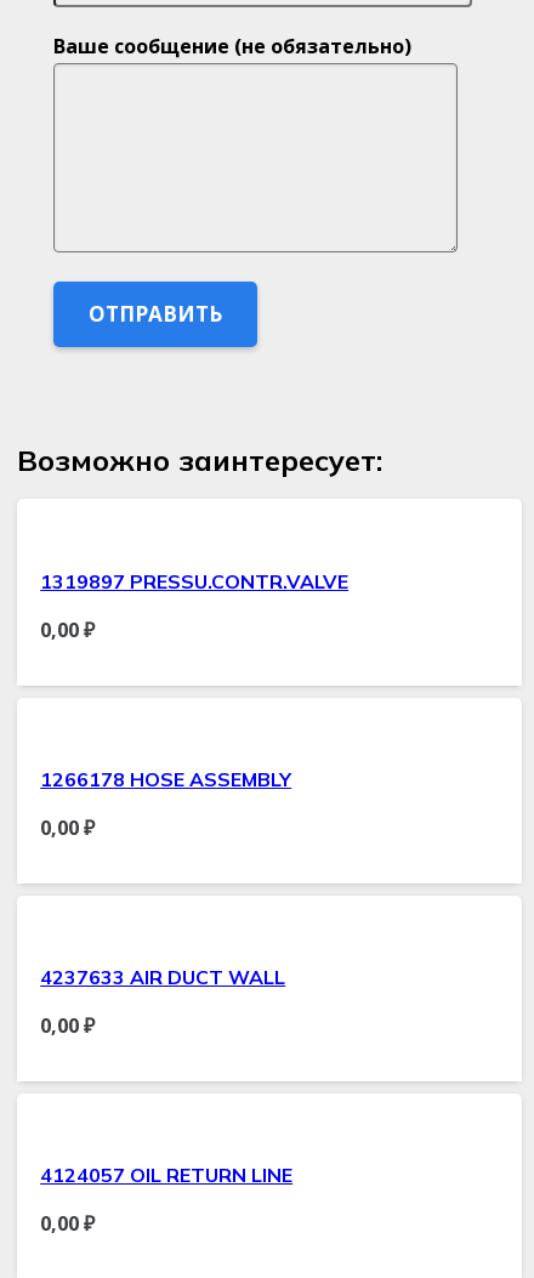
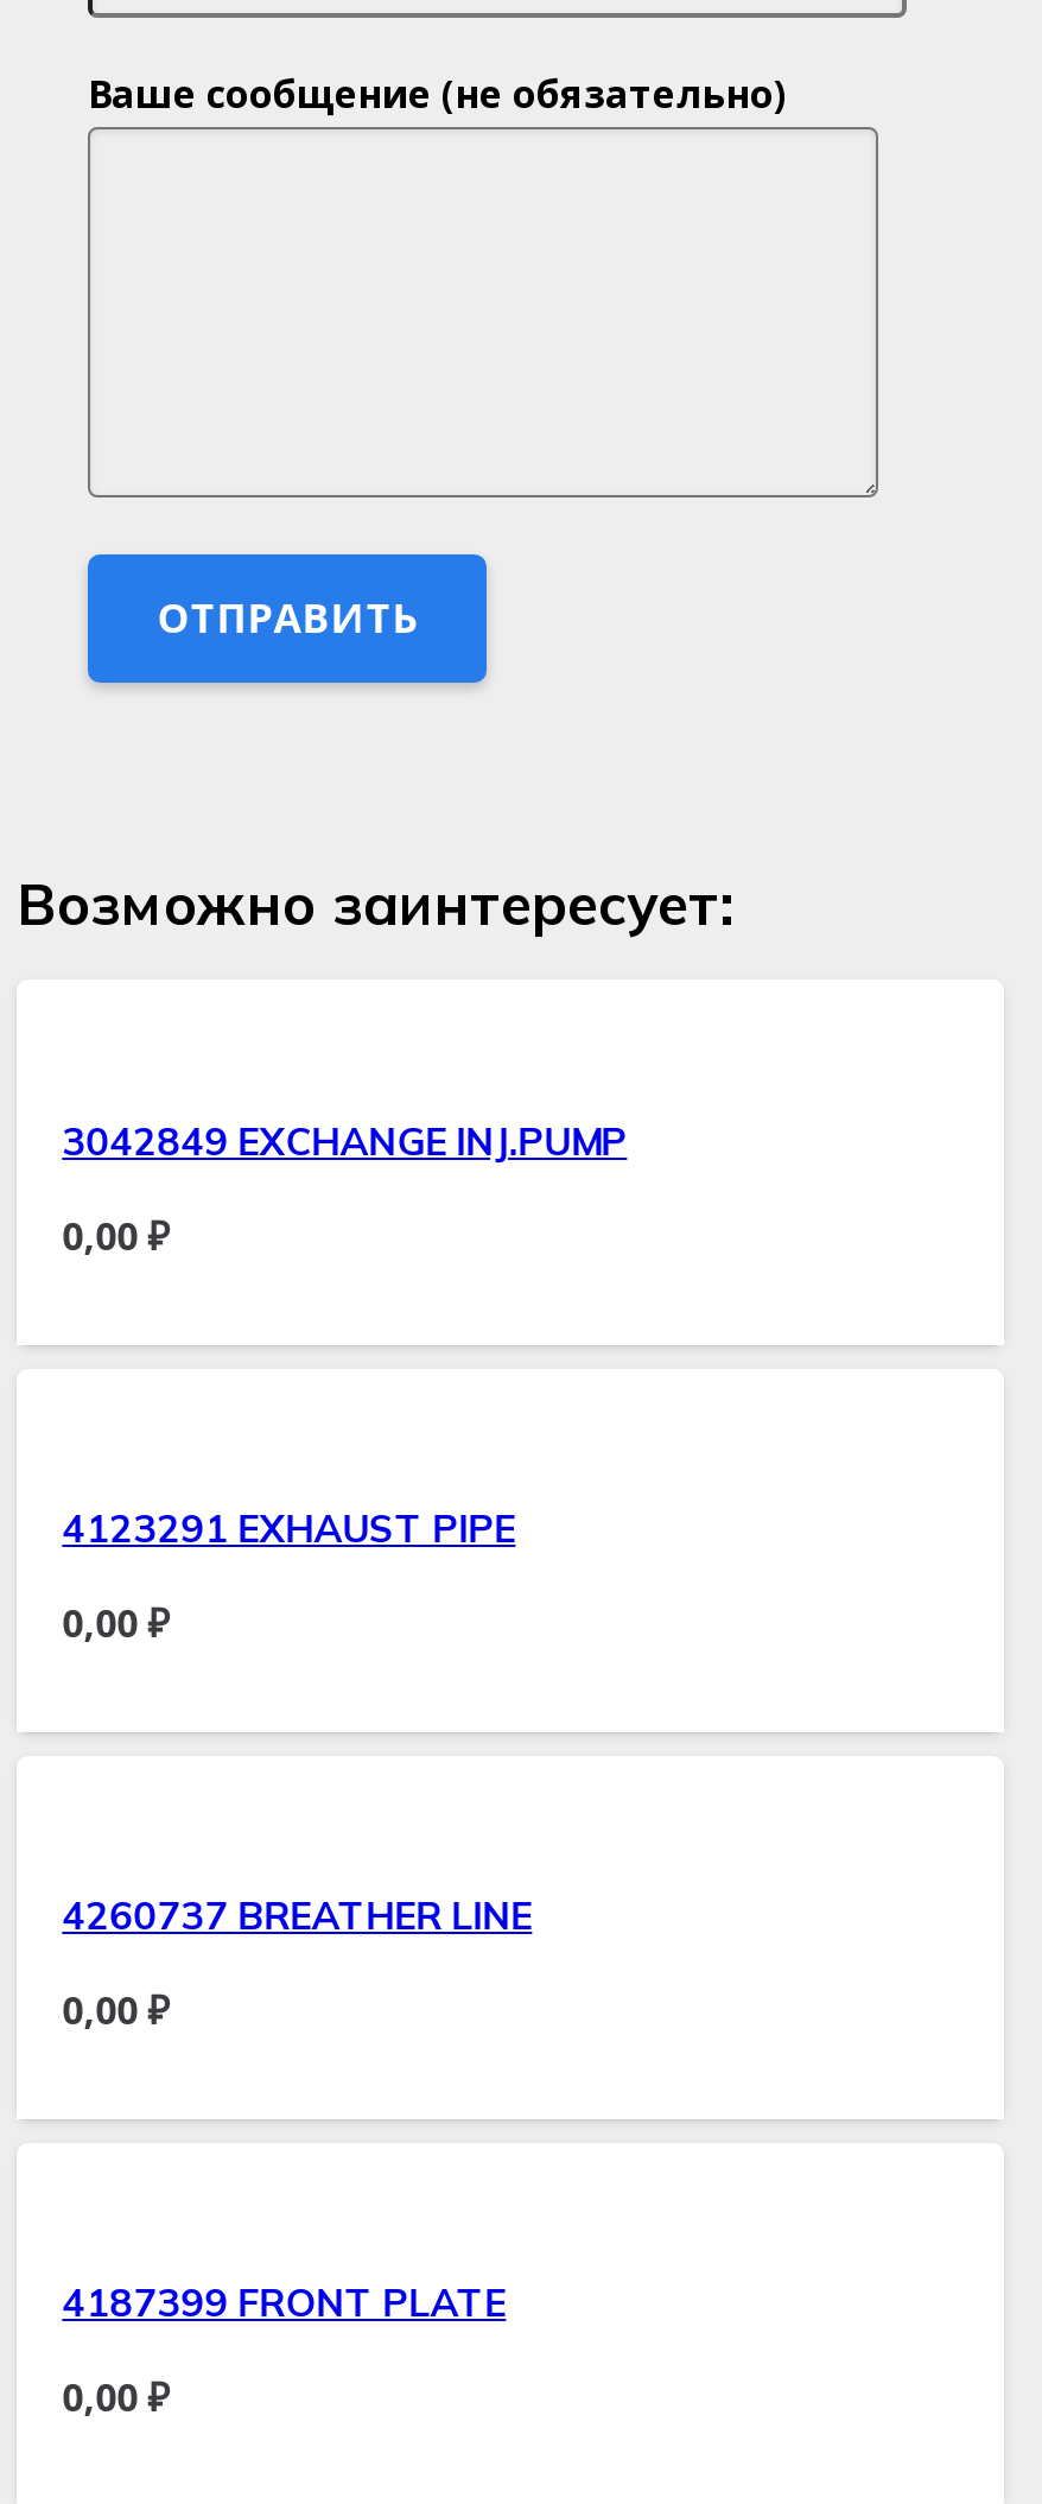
[40,569,349,593] 1319897 PRESSU.CONTR.VALVE -> [62,1116,627,1164] 3042849 EXCHANGE INJ.PUMP
[40,767,292,791] 1266178 HOSE ASSEMBLY -> [62,1504,516,1551] 4123291 EXHAUST PIPE
[40,965,285,989] 4237633 AIR DUCT WALL -> [62,1891,532,1939] 4260737 BREATHER LINE
[40,1163,293,1187] 4124057 OIL RETURN LINE -> [62,2279,506,2327] 4187399 FRONT PLATE

